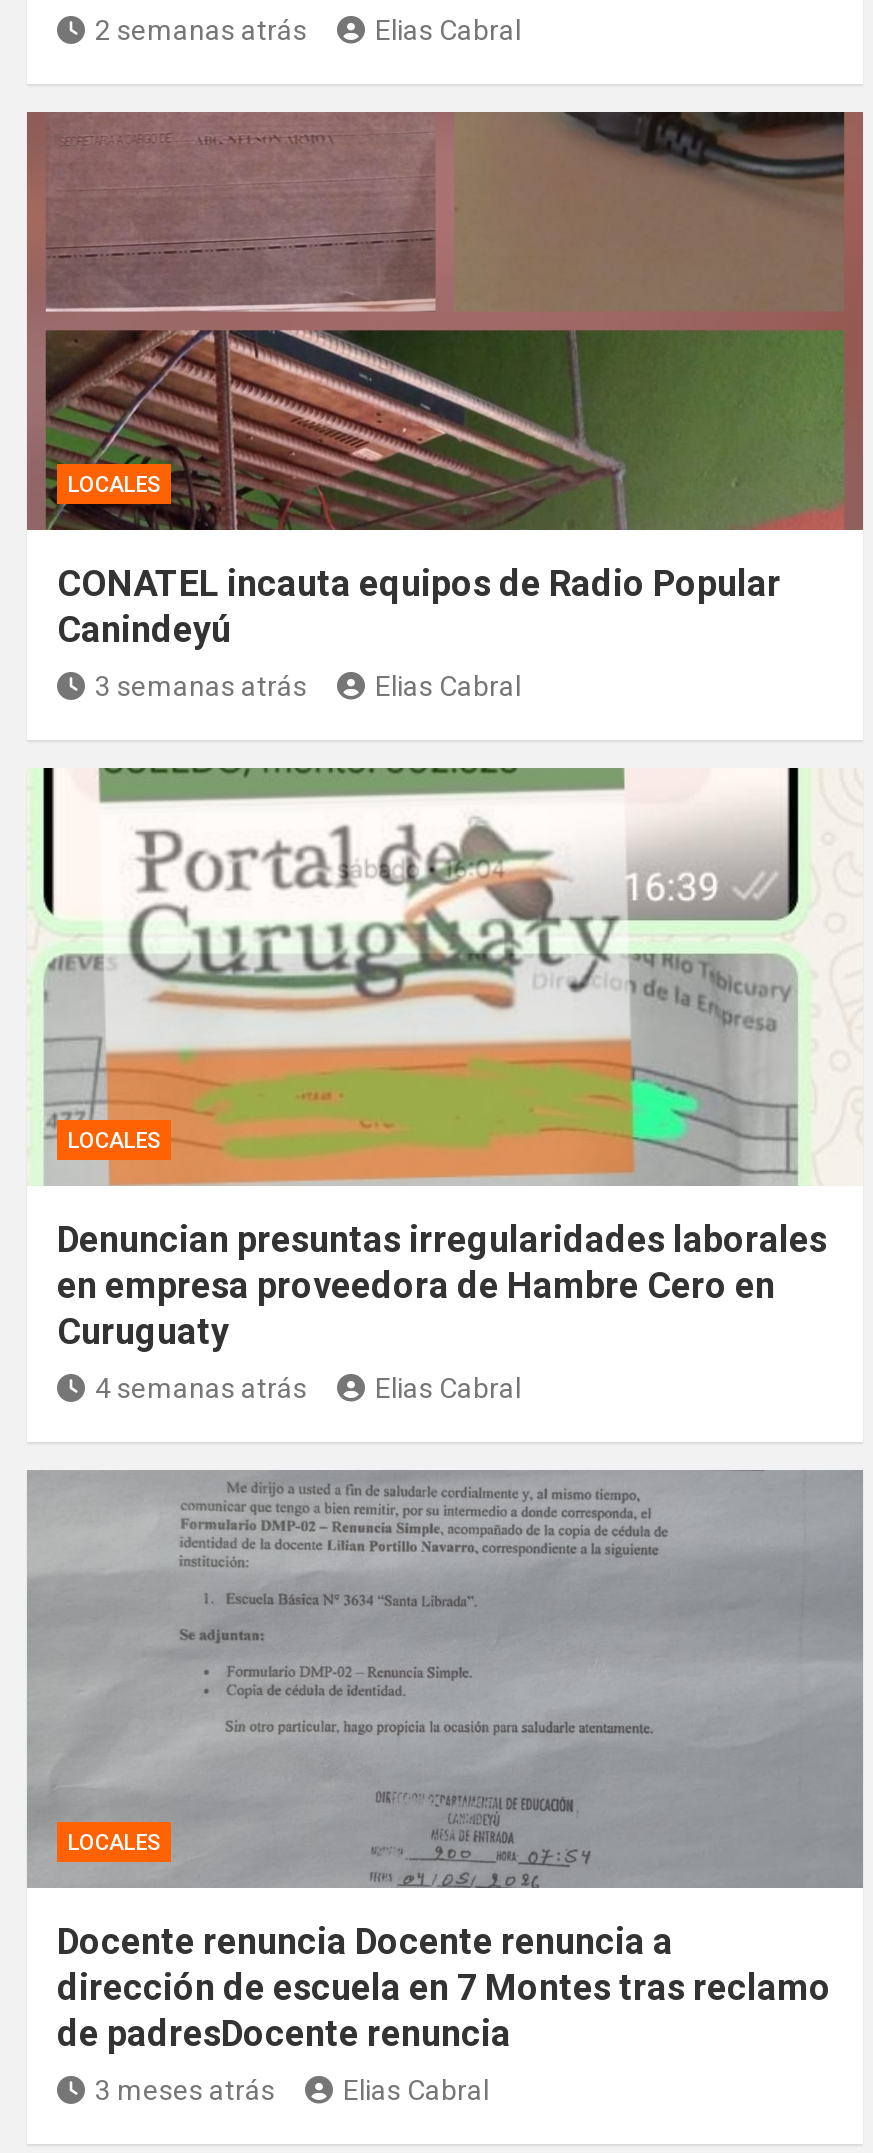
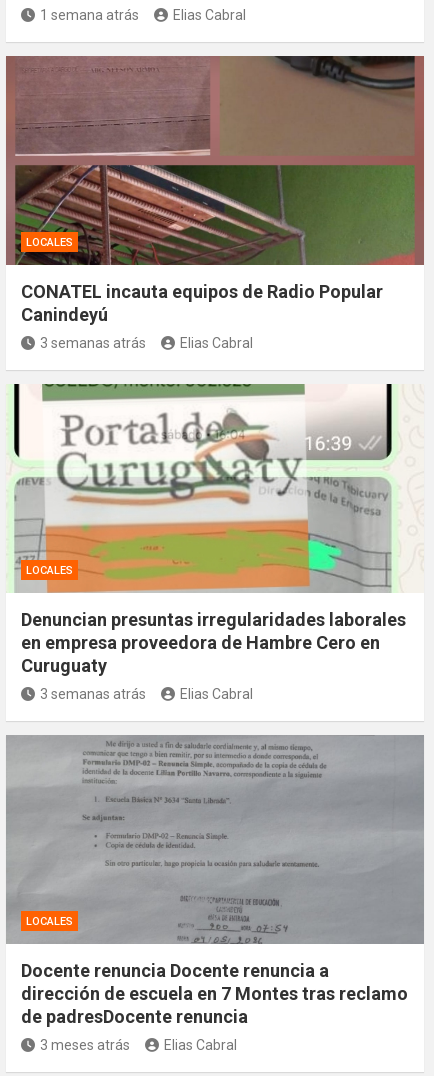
[95,13,307,45] 2 semanas atrás -> [40,7,139,23] 1 semana atrás
[95,1371,307,1403] 4 semanas atrás -> [40,686,146,702] 3 semanas atrás

